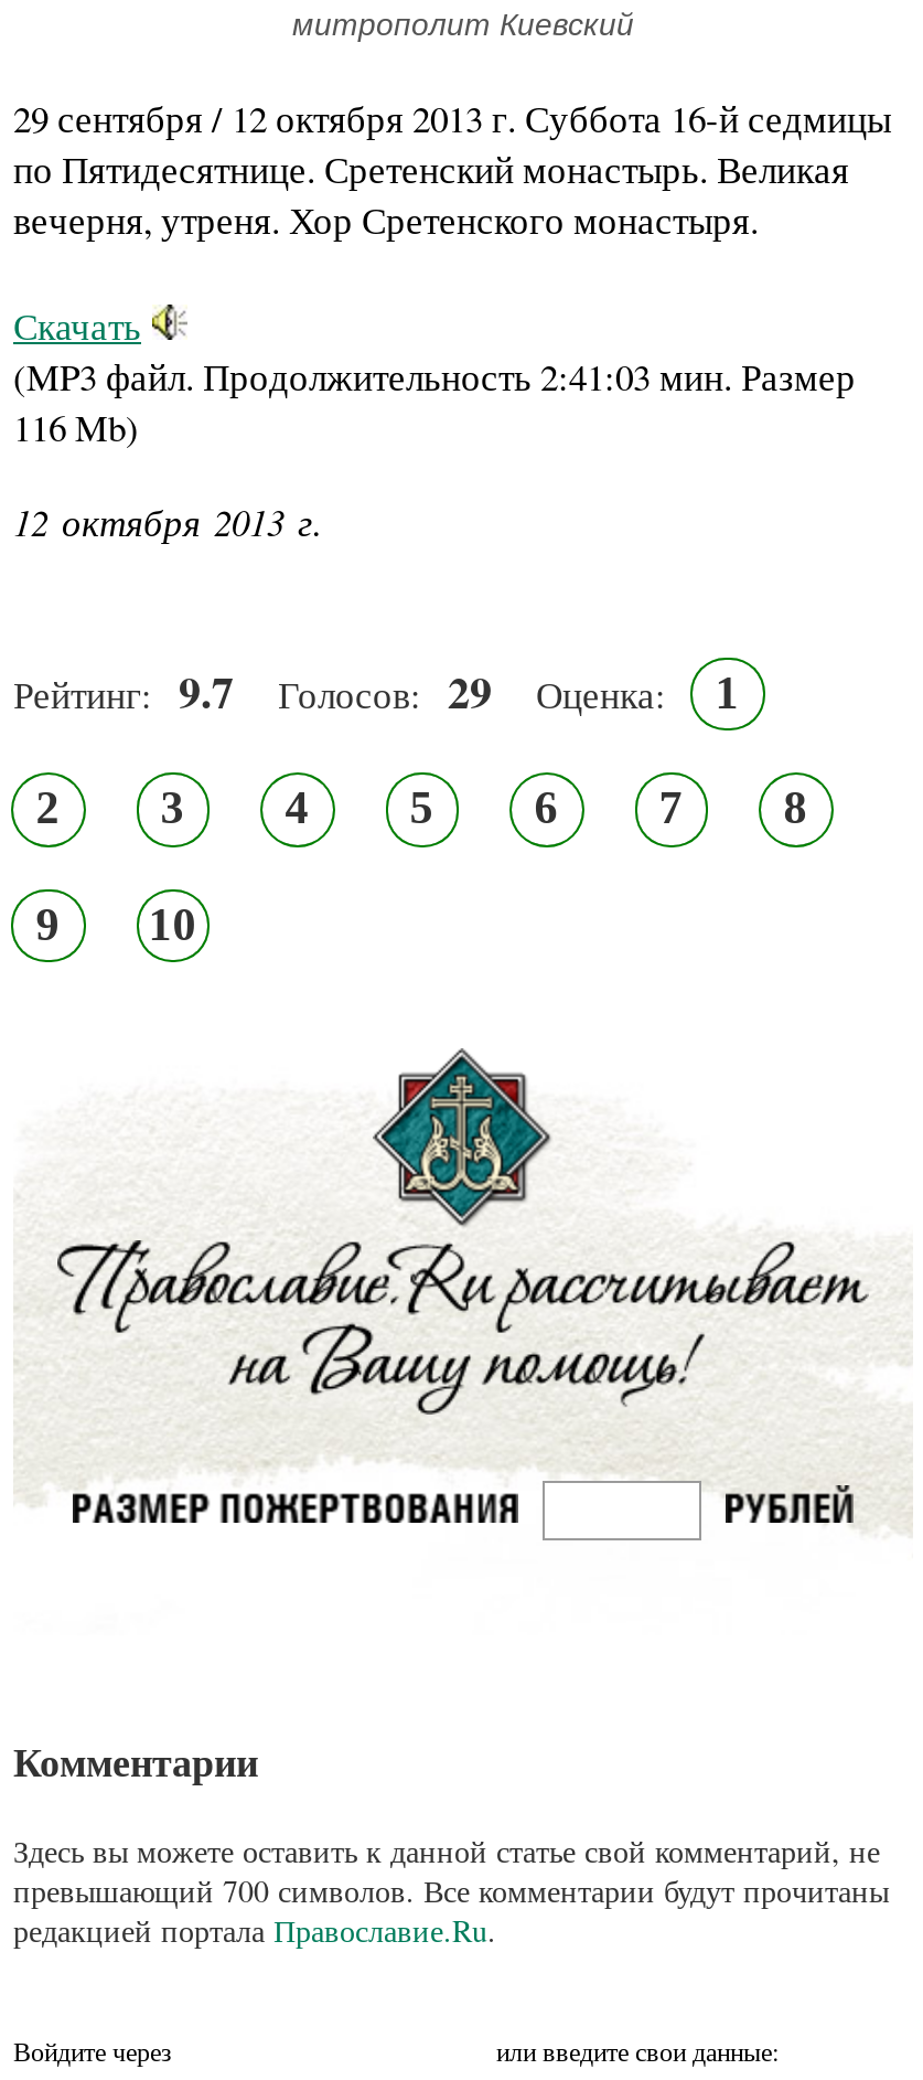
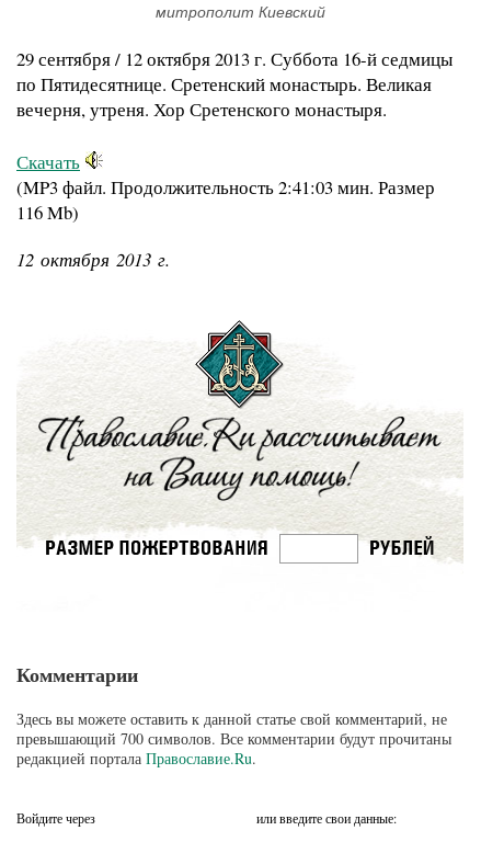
[13,659,808,951] Рейтинг: 9.7 | Голосов: 29 | Оценка: | 1 | 2 | 3 | 4 | 5 | 6 | 7 | 8 | 9 | 10 -> none

